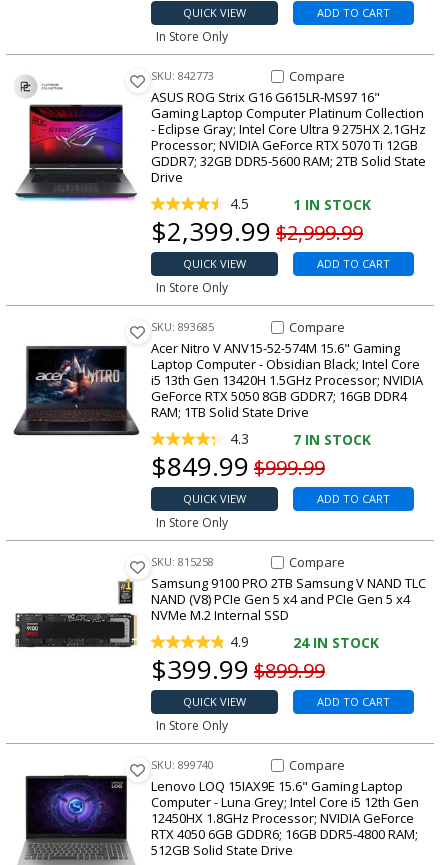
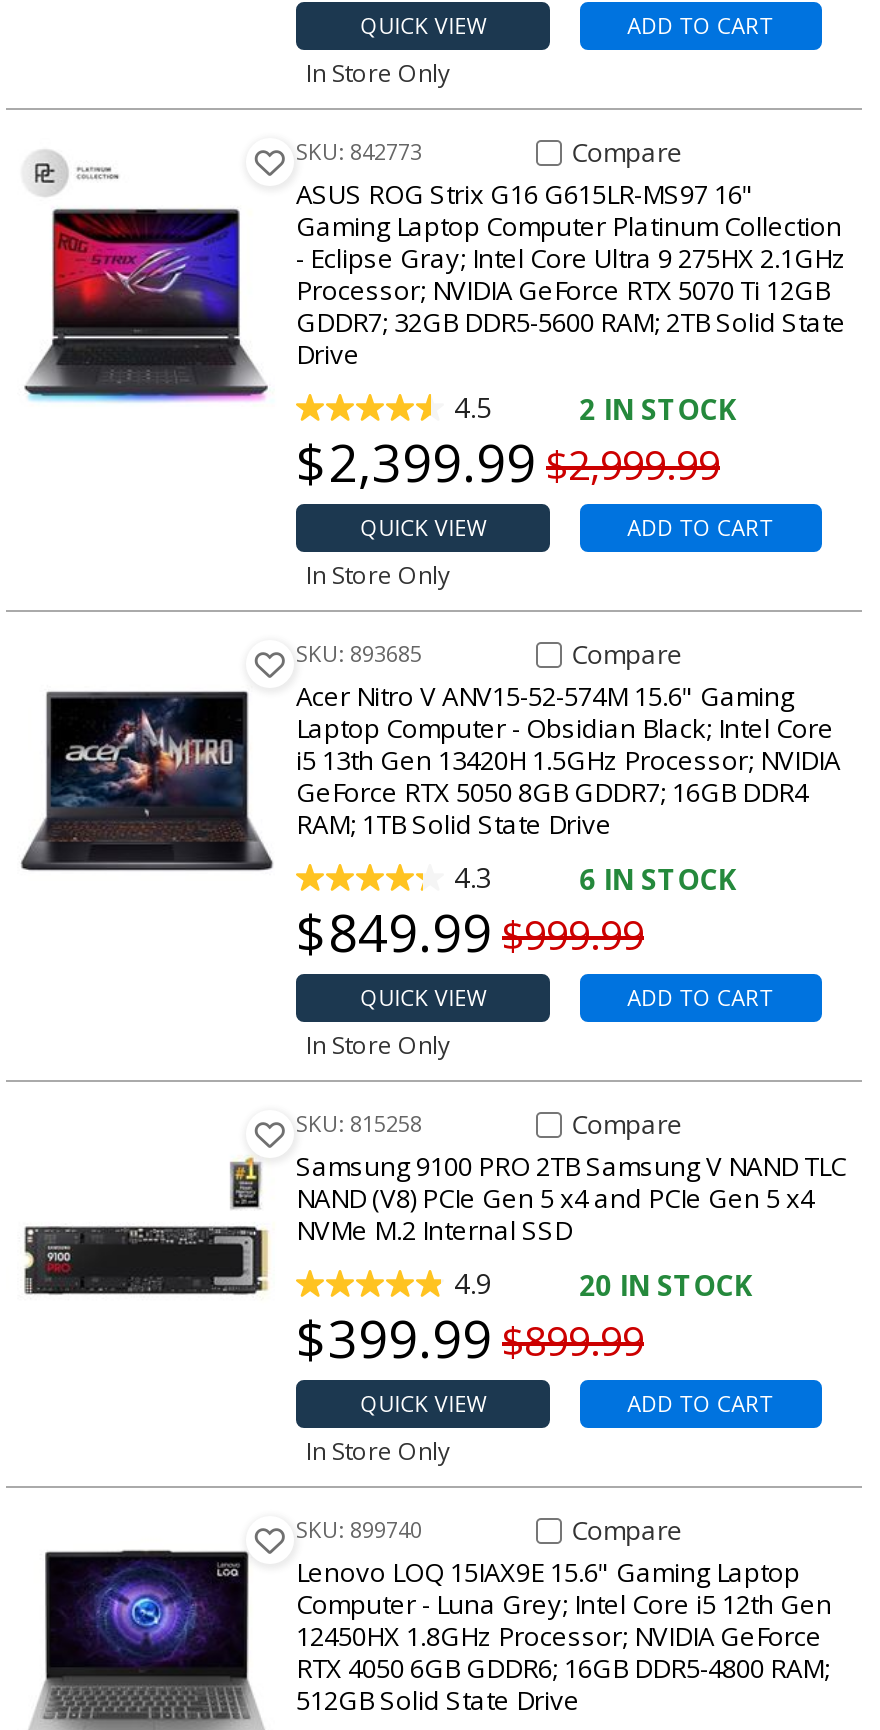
[293,195,371,214] 1 IN STOCK -> [579,390,735,428] 2 IN STOCK
[293,430,371,449] 7 IN STOCK -> [579,860,735,898] 6 IN STOCK
[293,633,379,652] 24 IN STOCK -> [579,1266,751,1304] 20 IN STOCK

